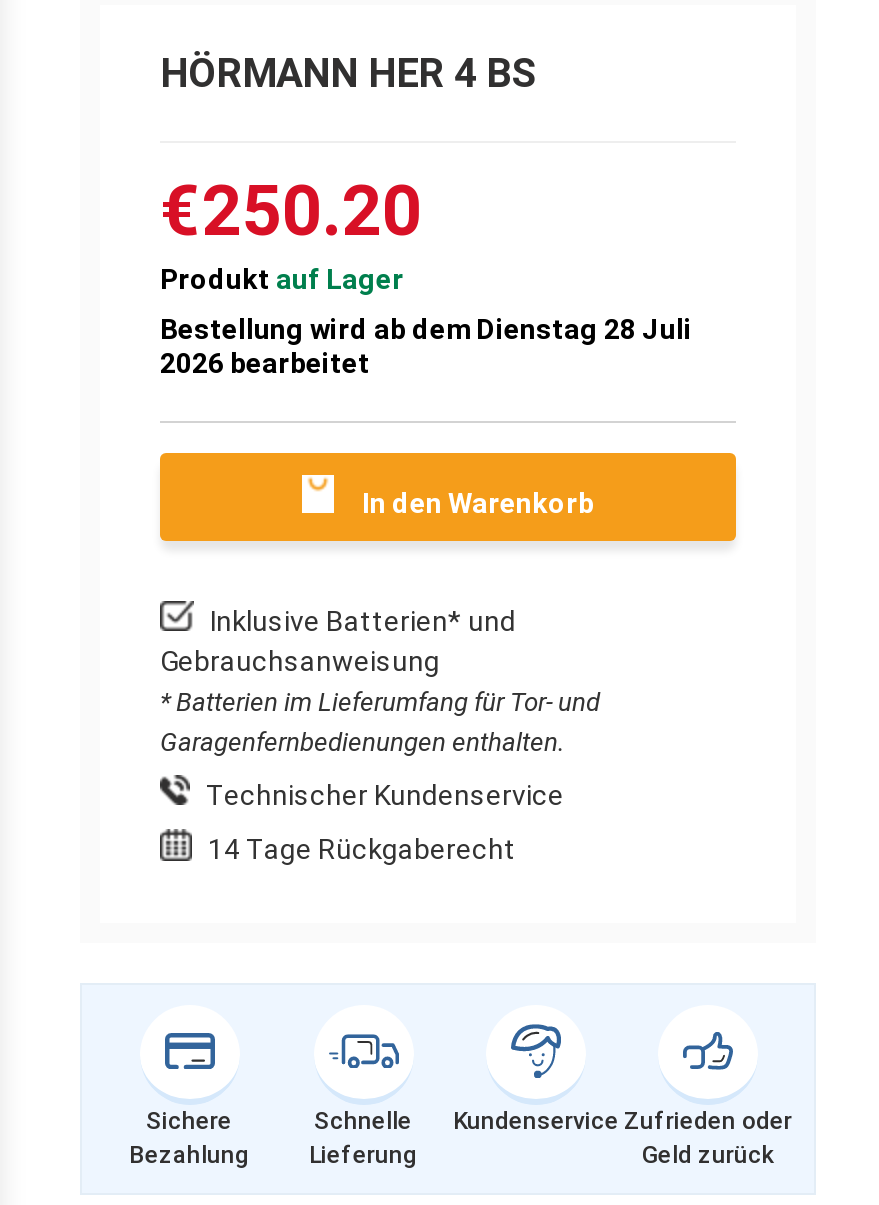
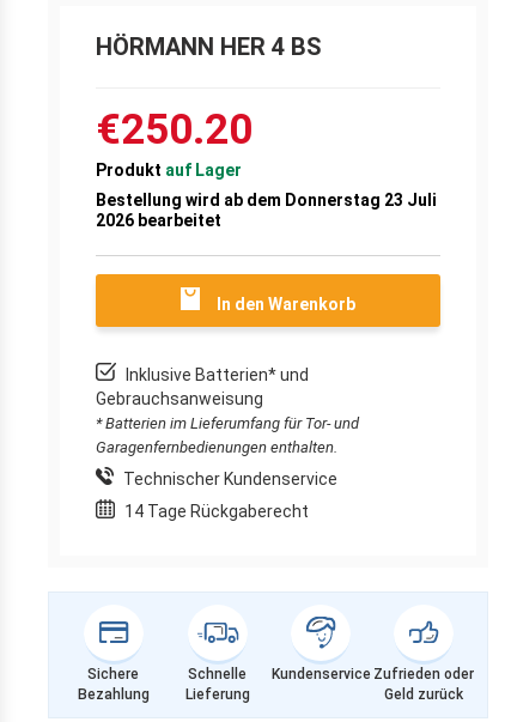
[160,312,692,344] Bestellung wird ab dem Dienstag 28 Juli -> [96,190,437,209] Bestellung wird ab dem Donnerstag 23 Juli

